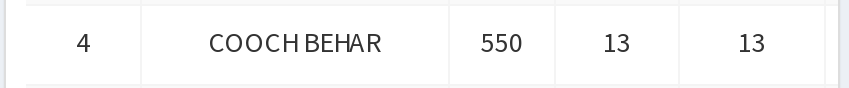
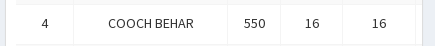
[603,24,631,60] 13 -> [304,14,318,32] 16
[738,24,766,60] 13 -> [372,14,386,32] 16

